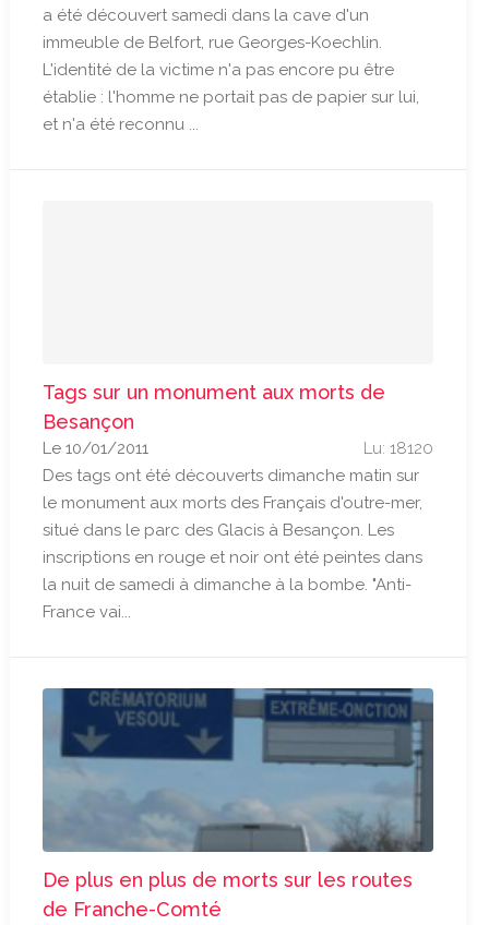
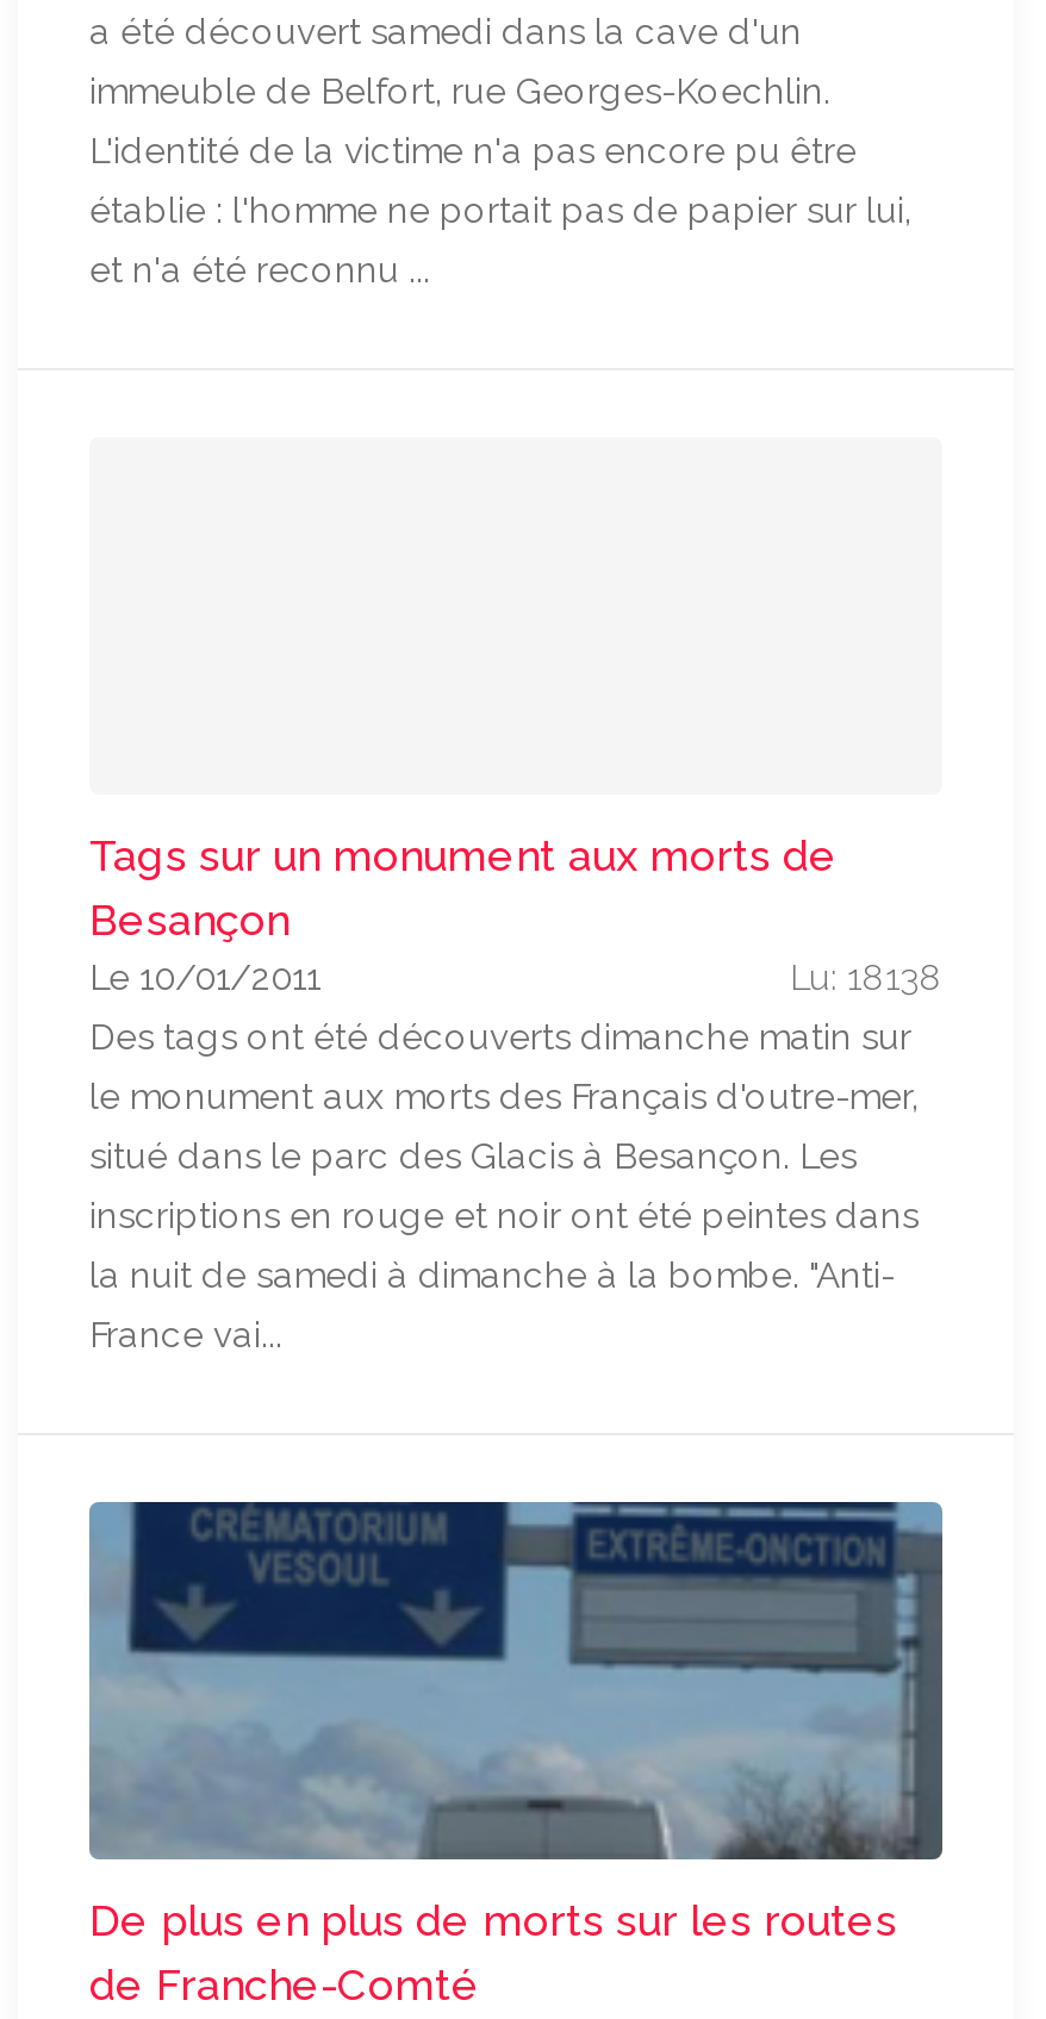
[363,439,433,458] Lu: 18120 -> [790,956,942,999] Lu: 18138

